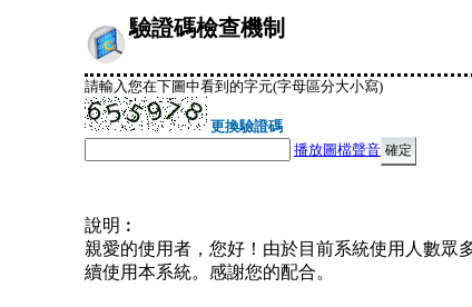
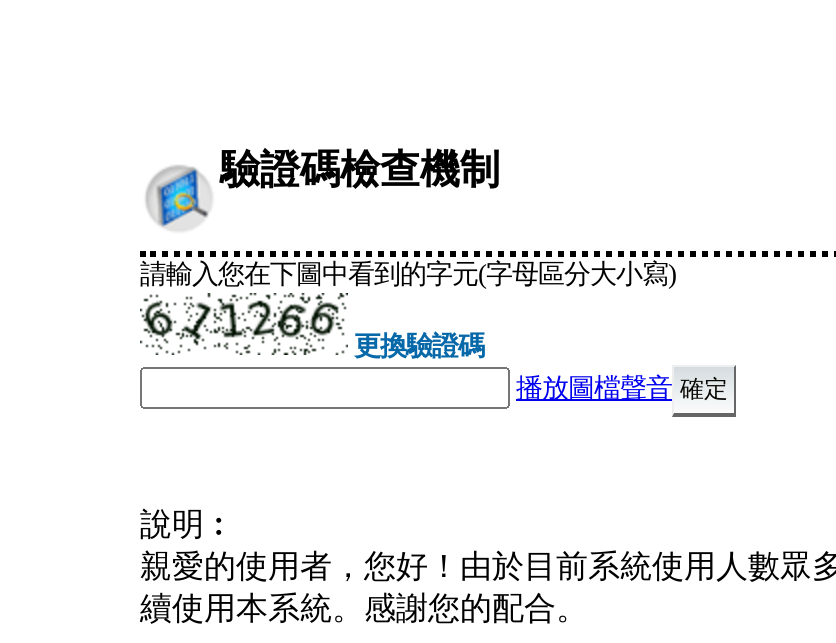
[85,97,208,132] [image] -> [144,293,352,357] [image]

